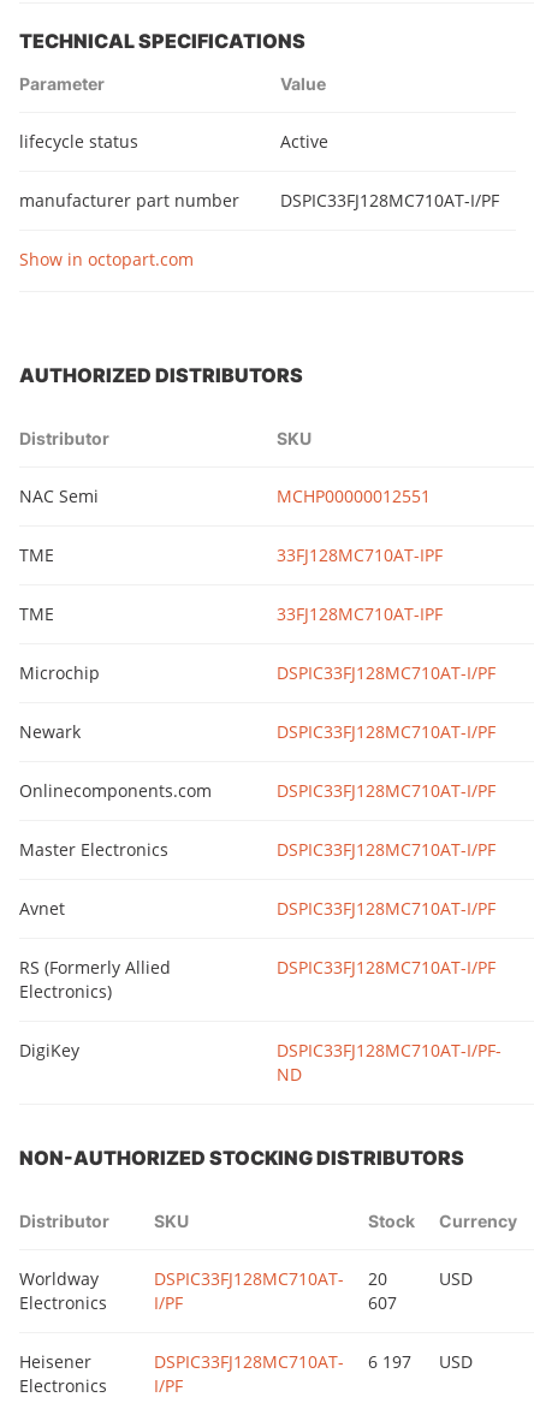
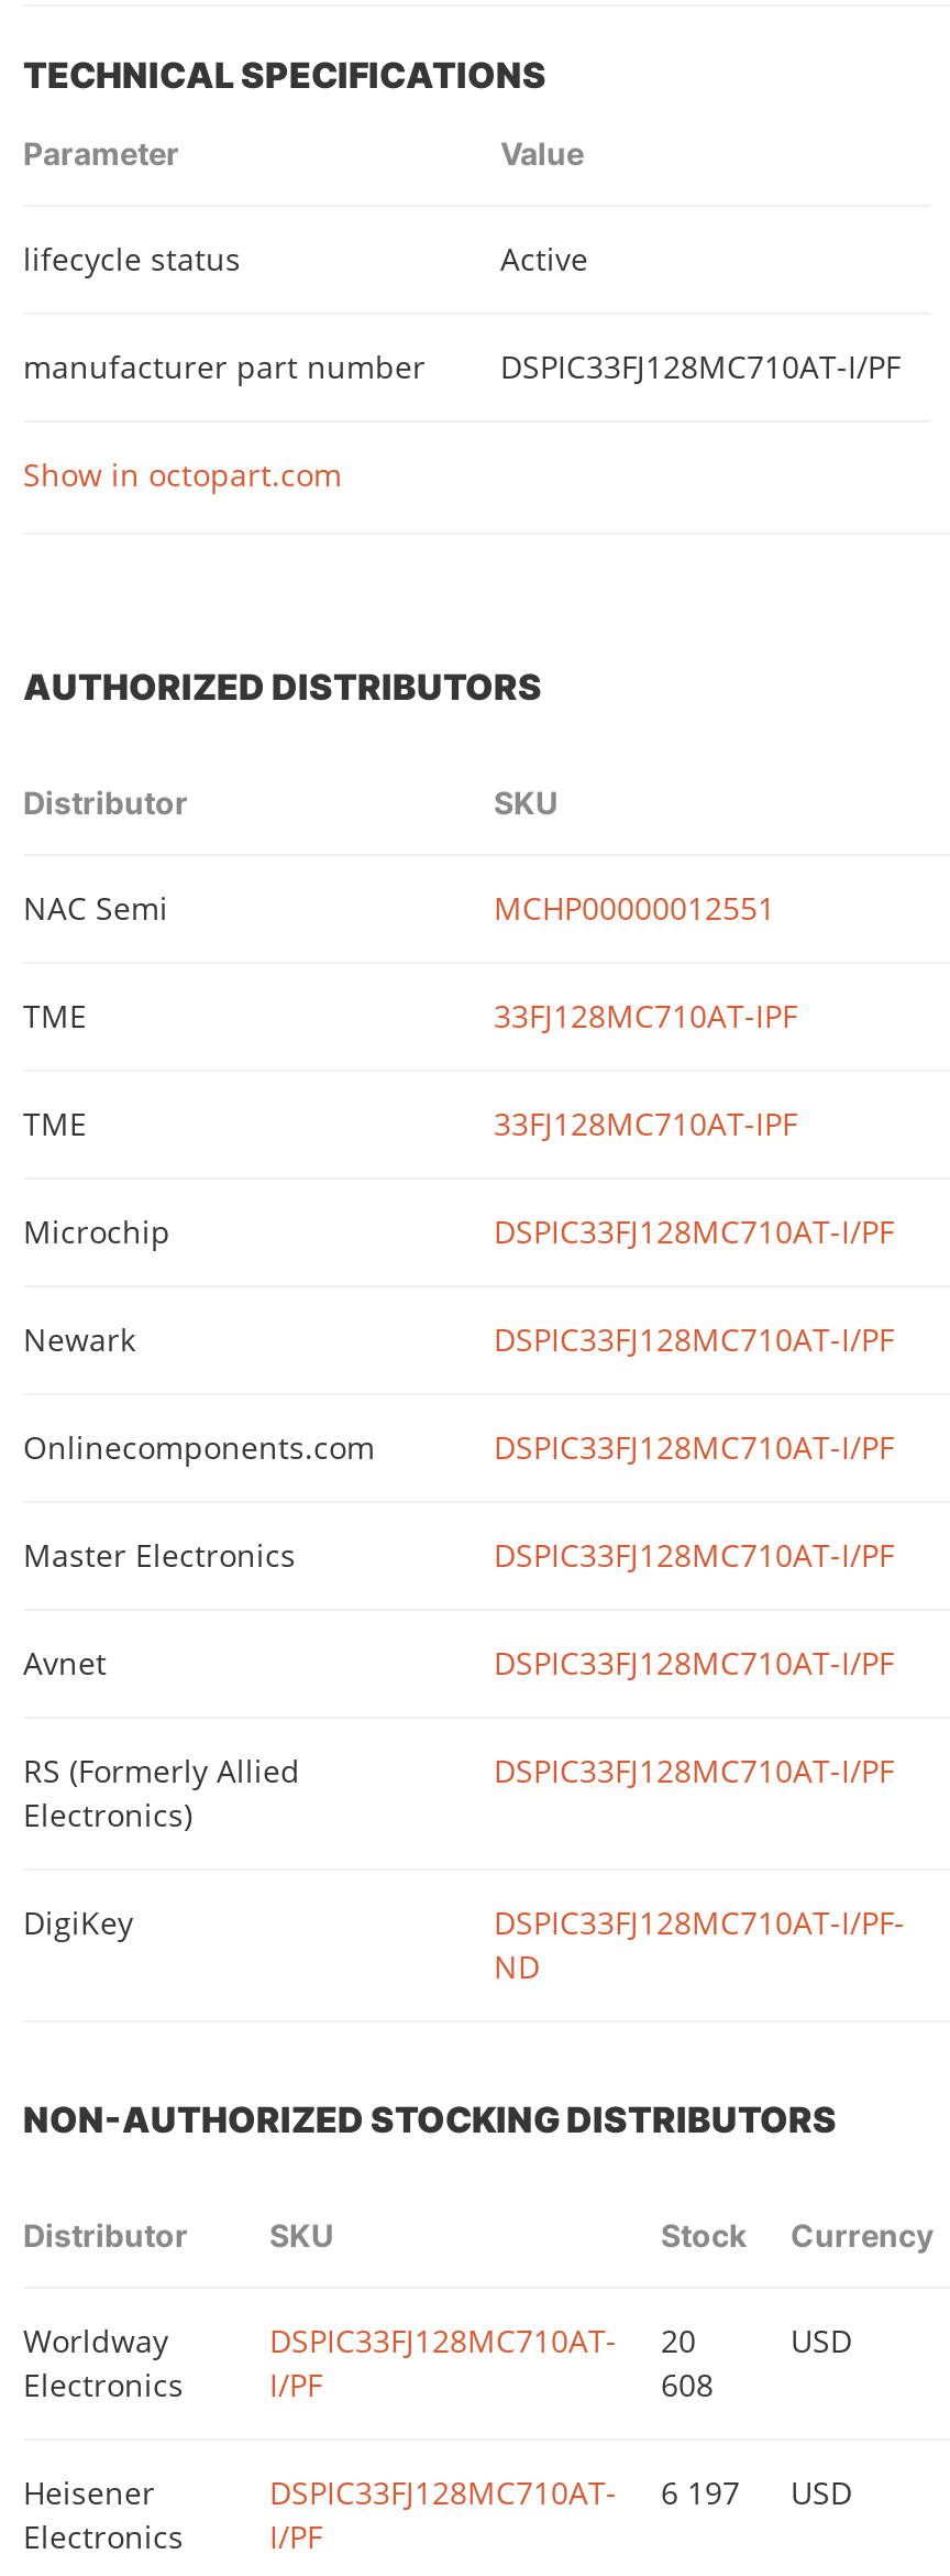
[368,1291,397,1314] 607 -> [661,2363,714,2405] 608

